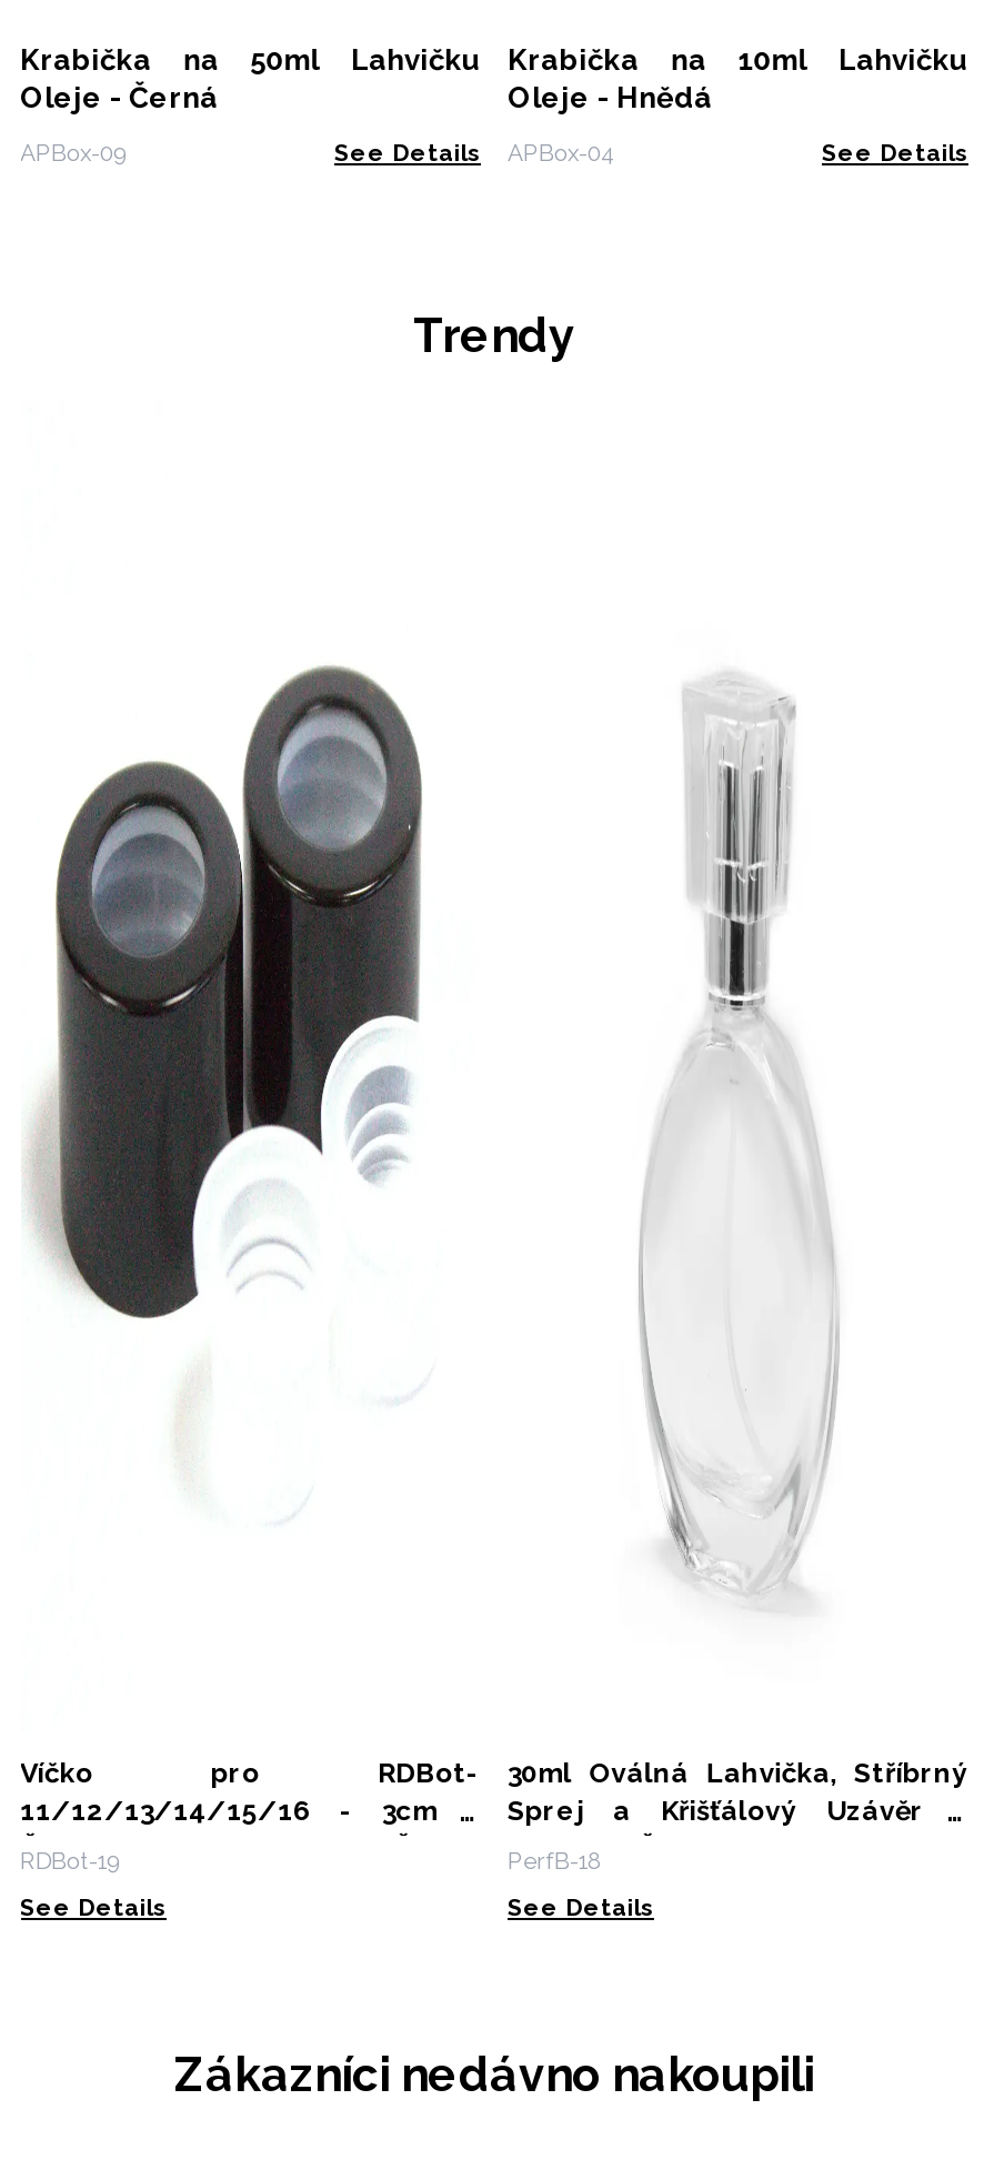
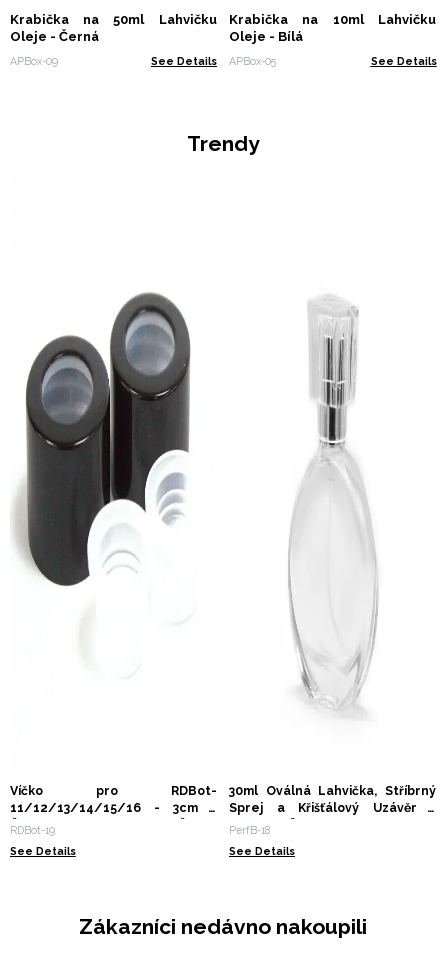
[508,82,712,115] Oleje - Hnědá -> [229,29,303,44] Oleje - Bílá
[334,139,614,165] See Details APBox-04 -> [151,55,276,67] See Details APBox-05

